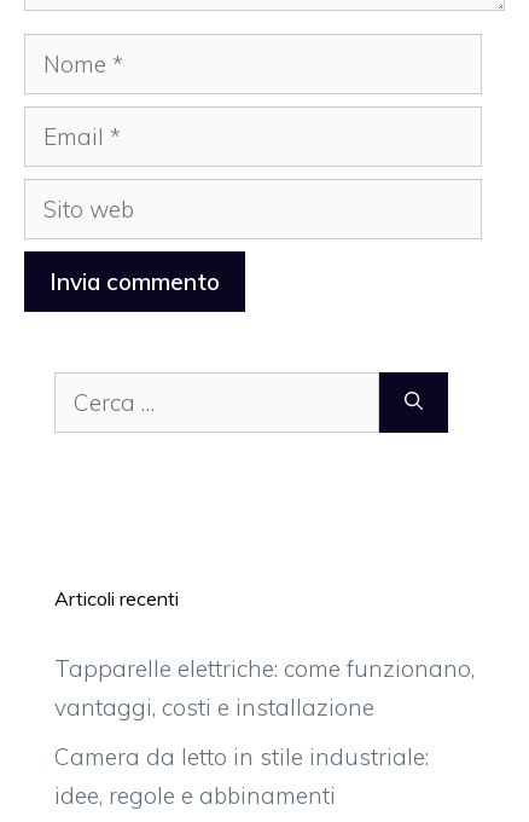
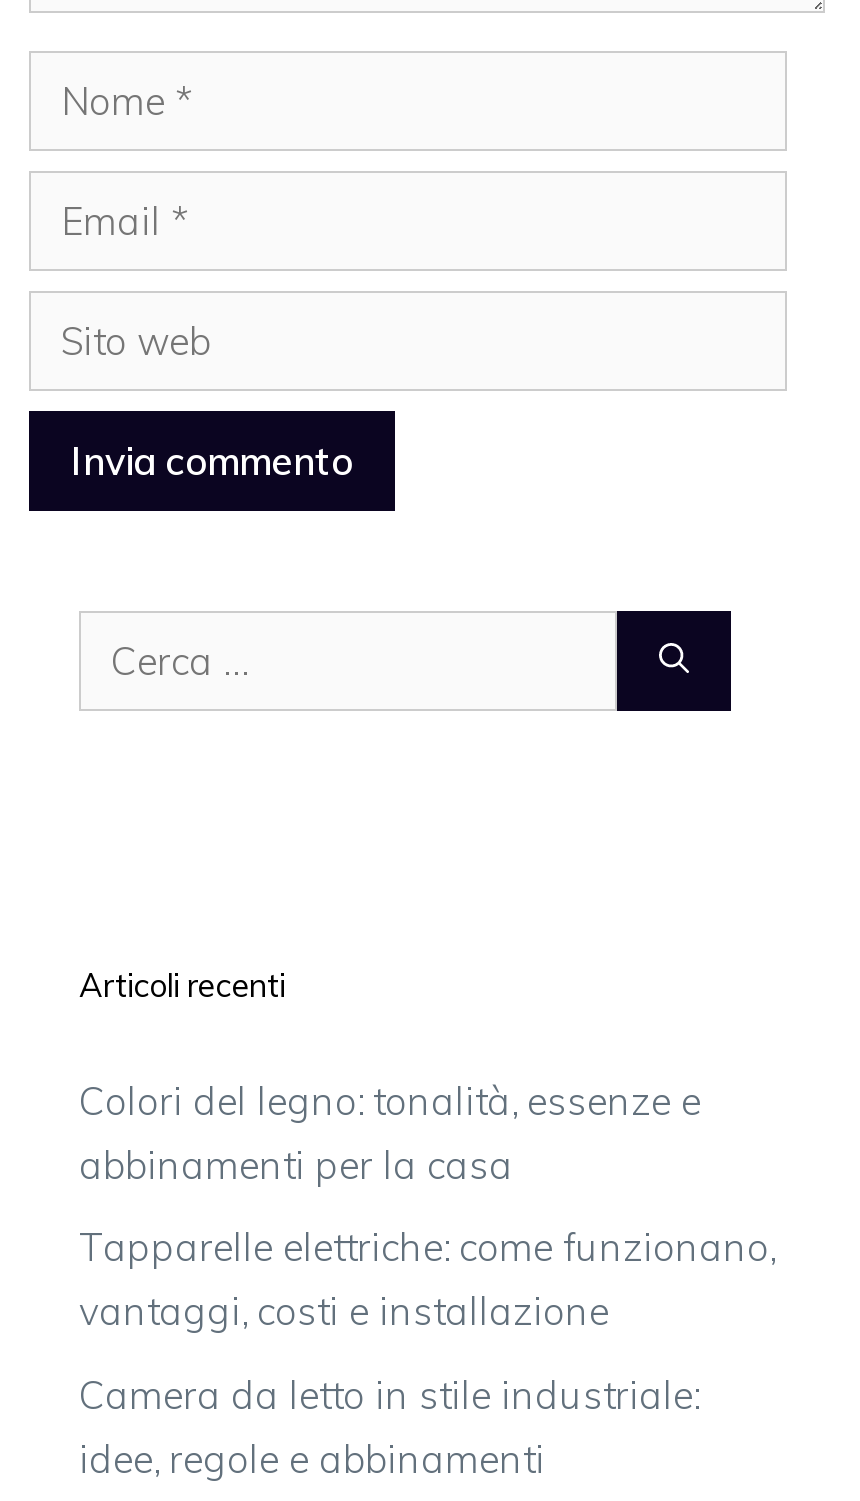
none -> [79,1076,701,1188] Colori del legno: tonalità, essenze e | abbinamenti per la casa

